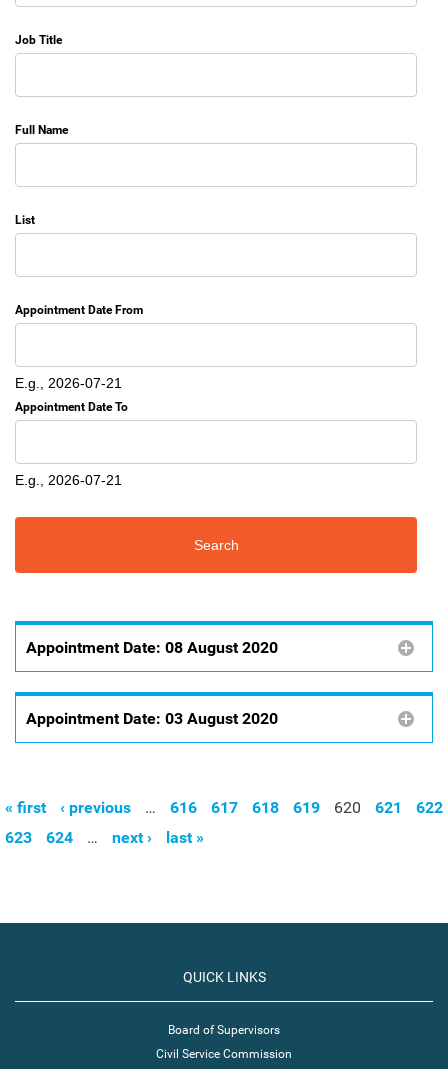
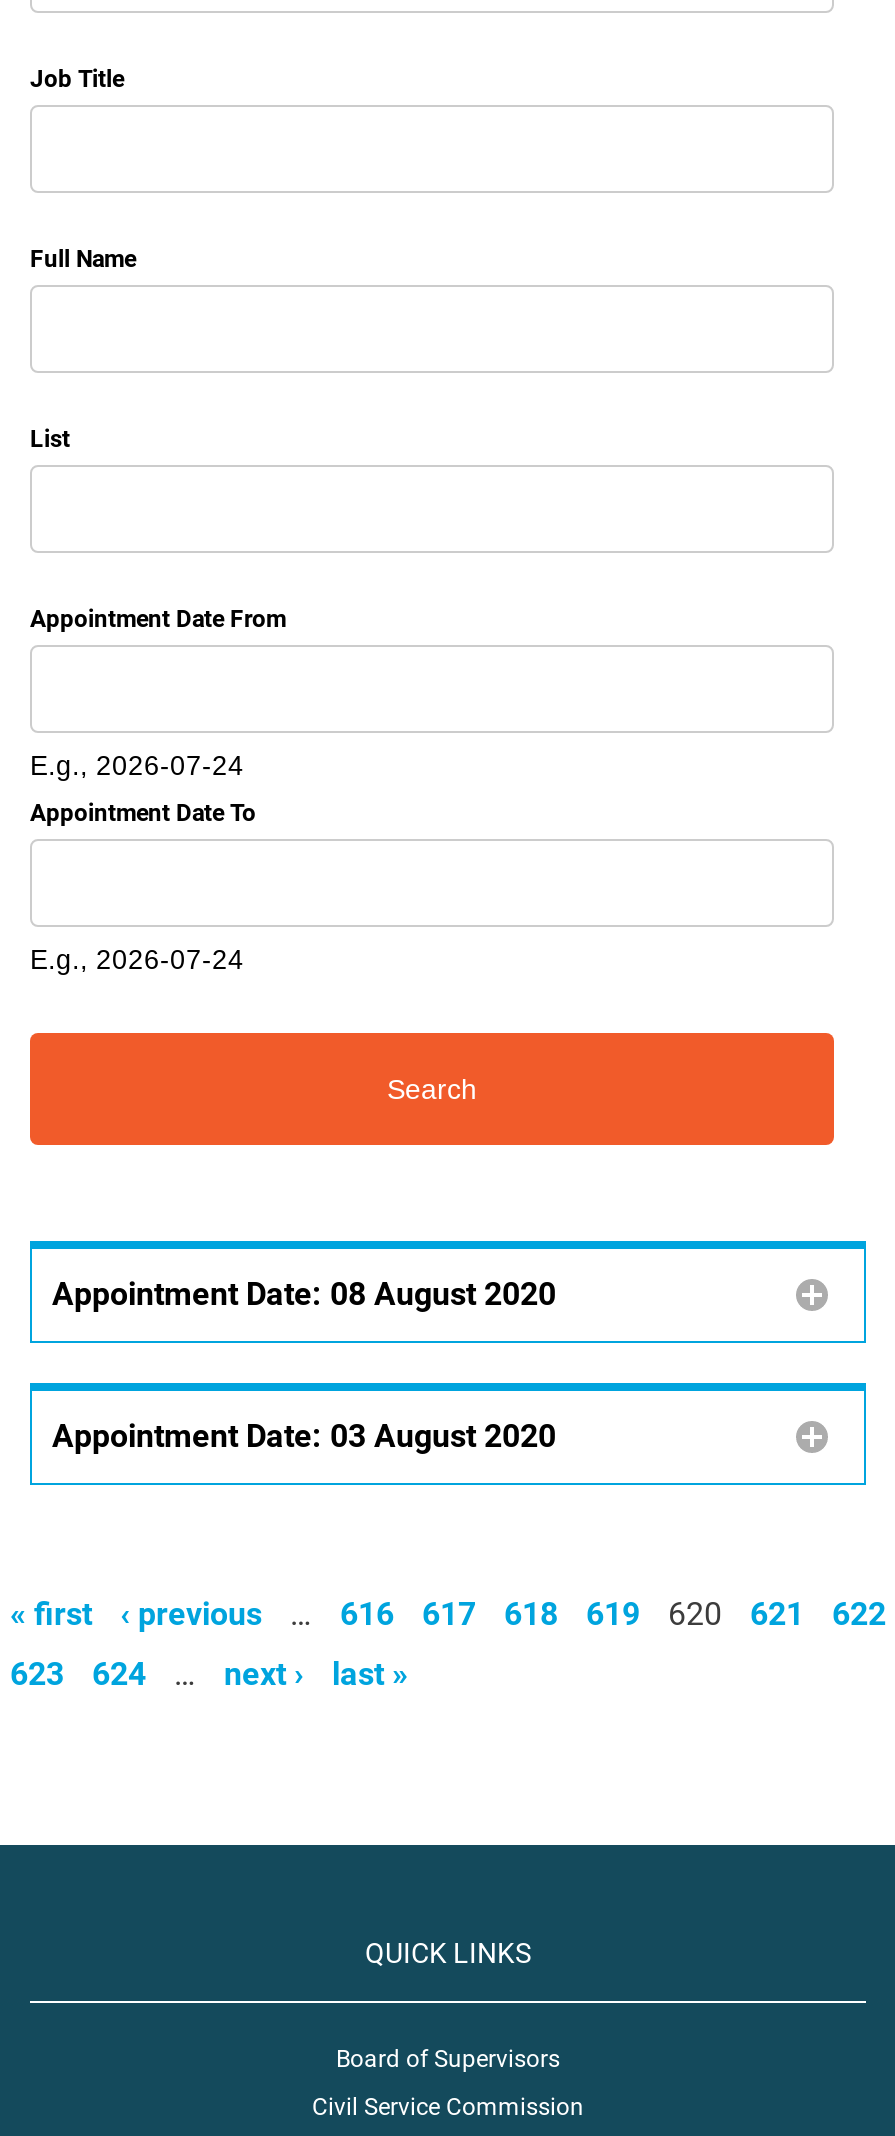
[15,376,122,391] E.g., 2026-07-21 -> [30,751,244,781] E.g., 2026-07-24
[15,473,122,488] E.g., 2026-07-21 -> [30,945,244,975] E.g., 2026-07-24

